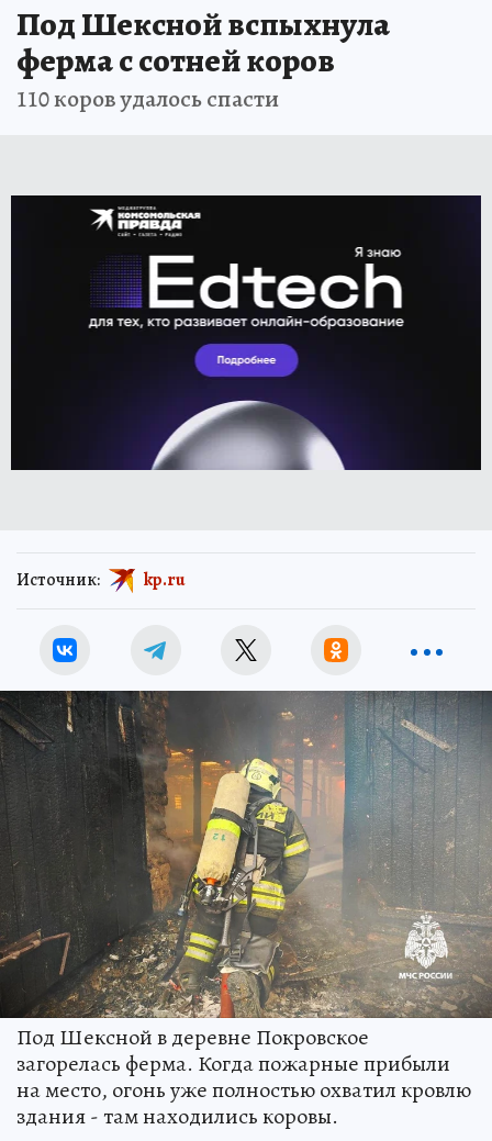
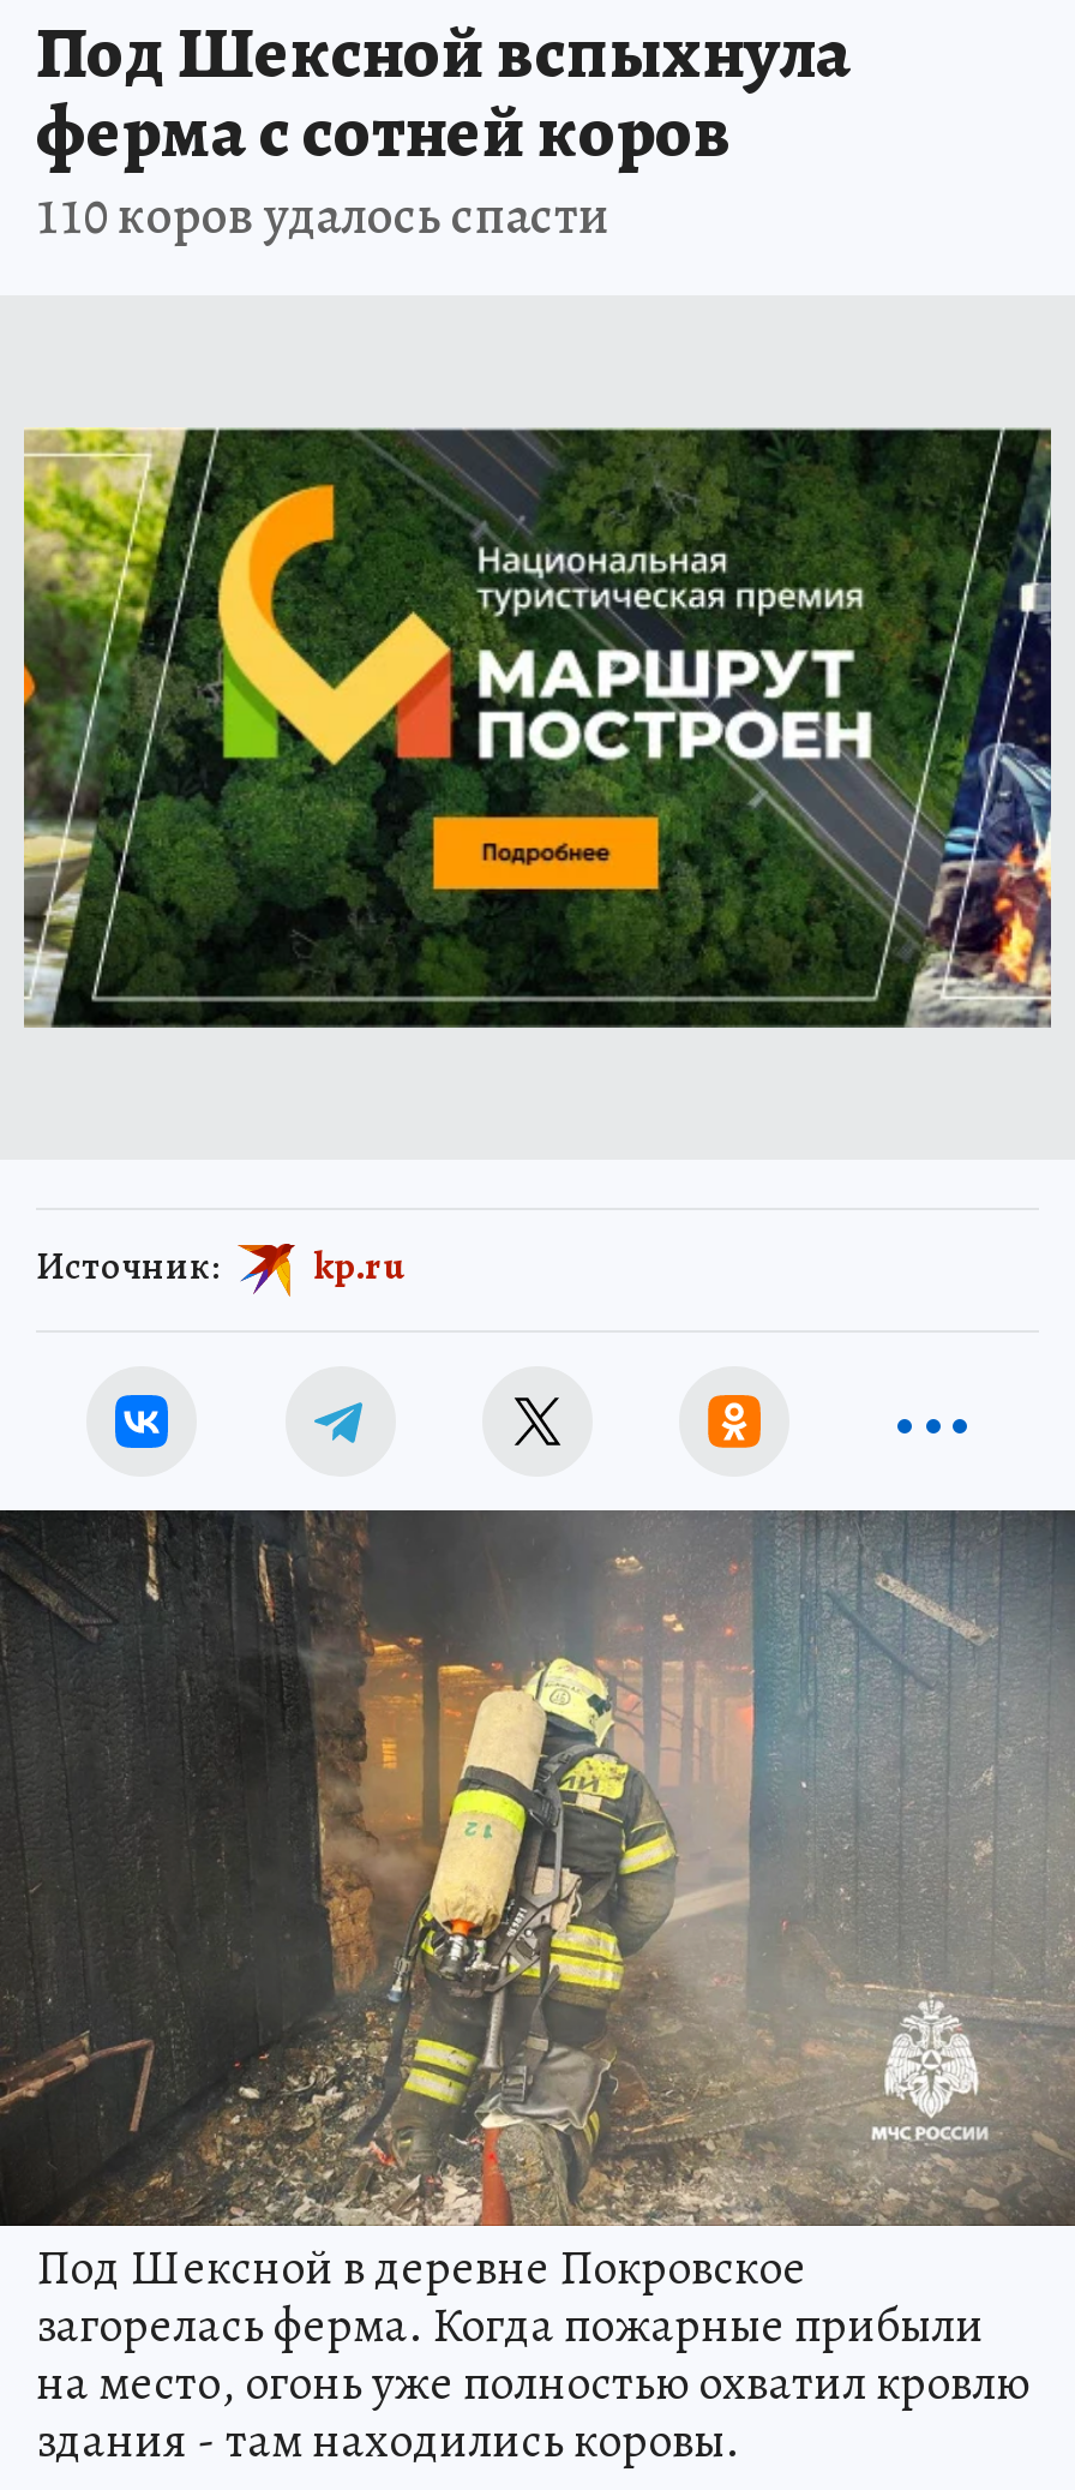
[10,194,482,470] [image] -> [22,427,1053,1030] [image]

